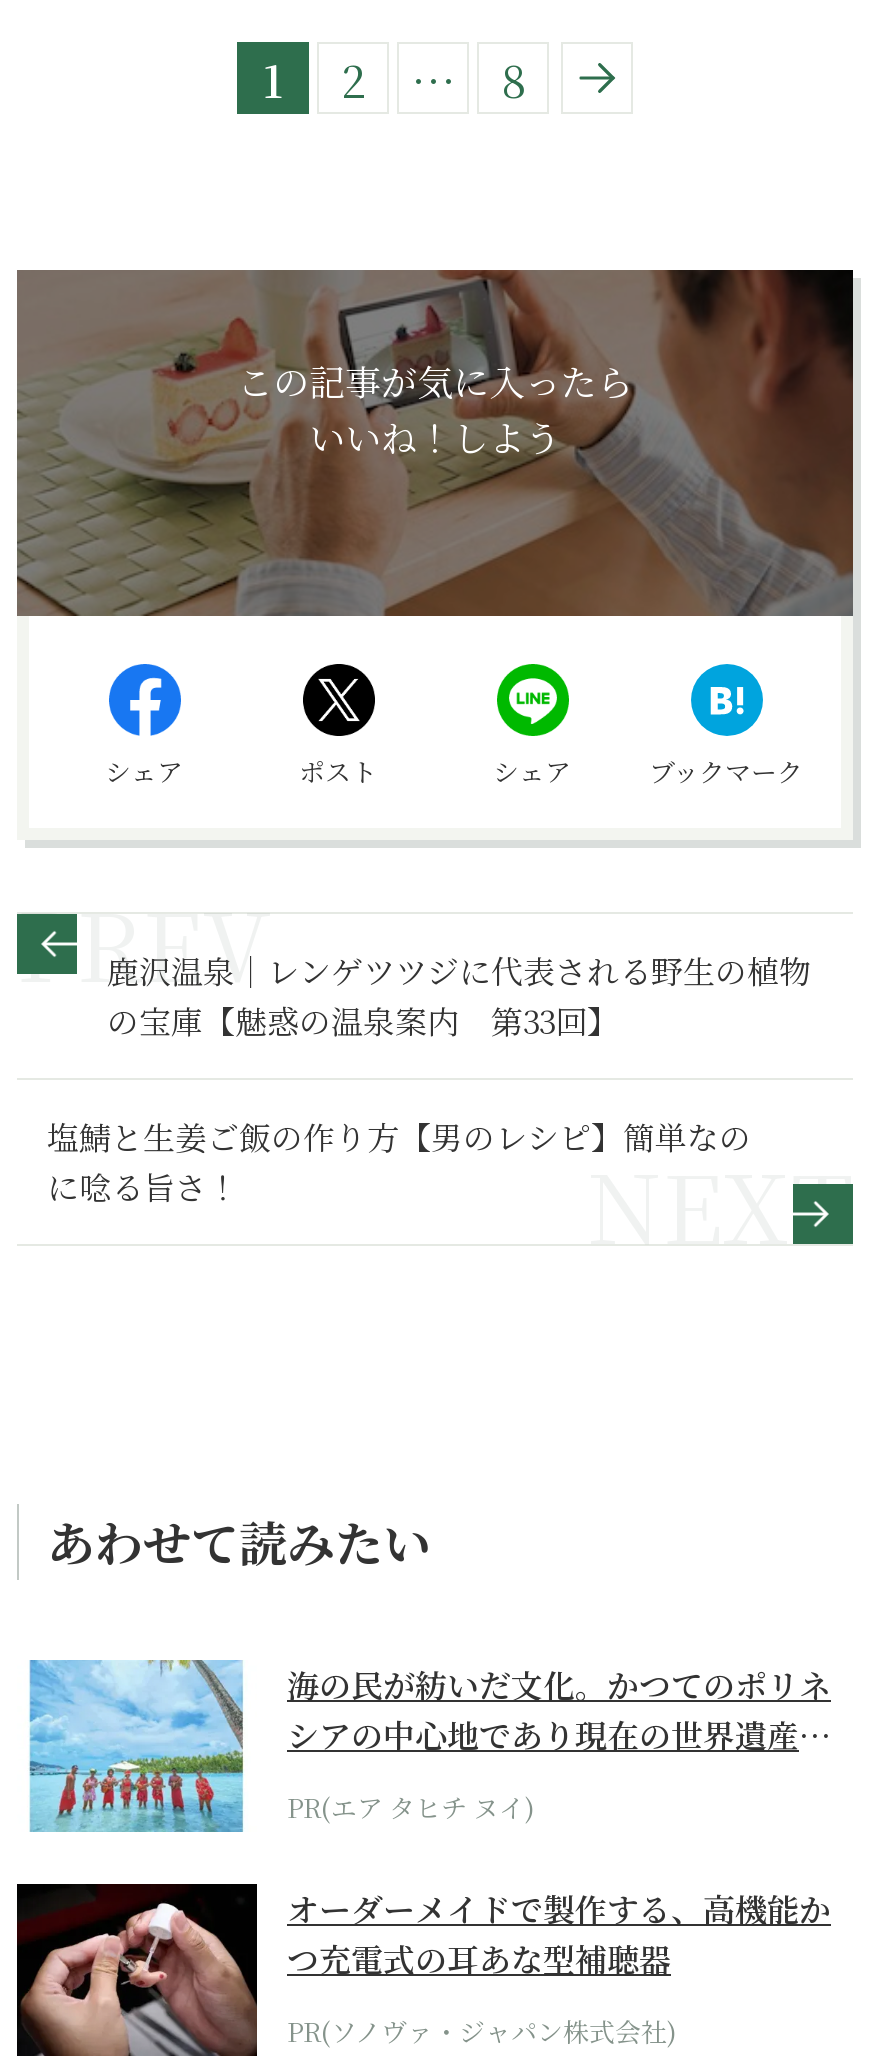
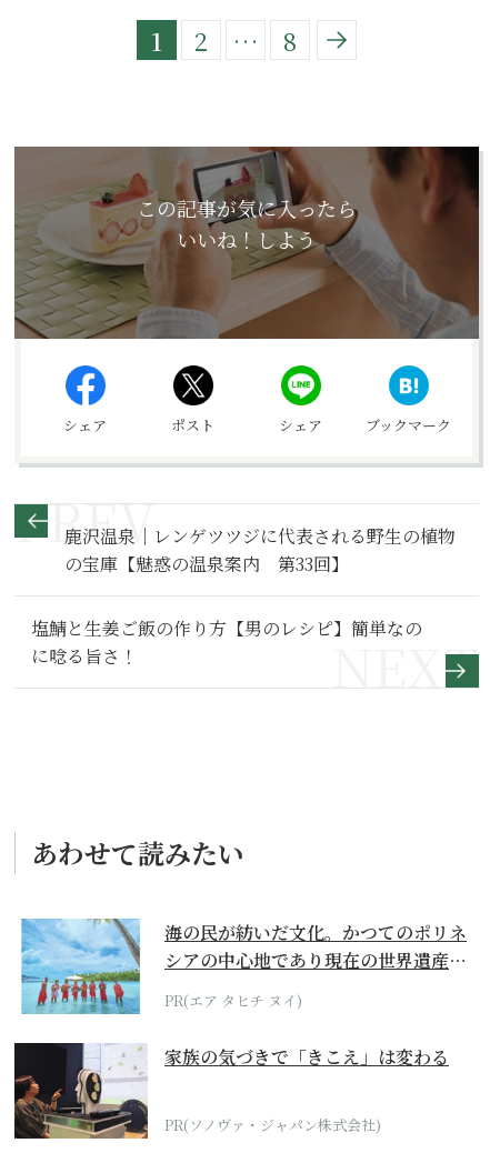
[19,1882,831,2058] [image] | オーダーメイドで製作する、高機能か | つ充電式の耳あな型補聴器 -> [14,1042,449,1140] [image] | 家族の気づきで「きこえ」は変わる

